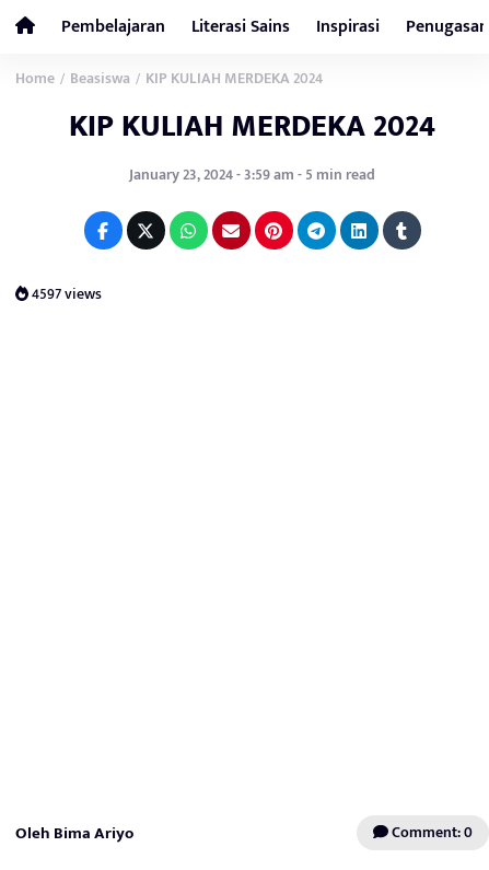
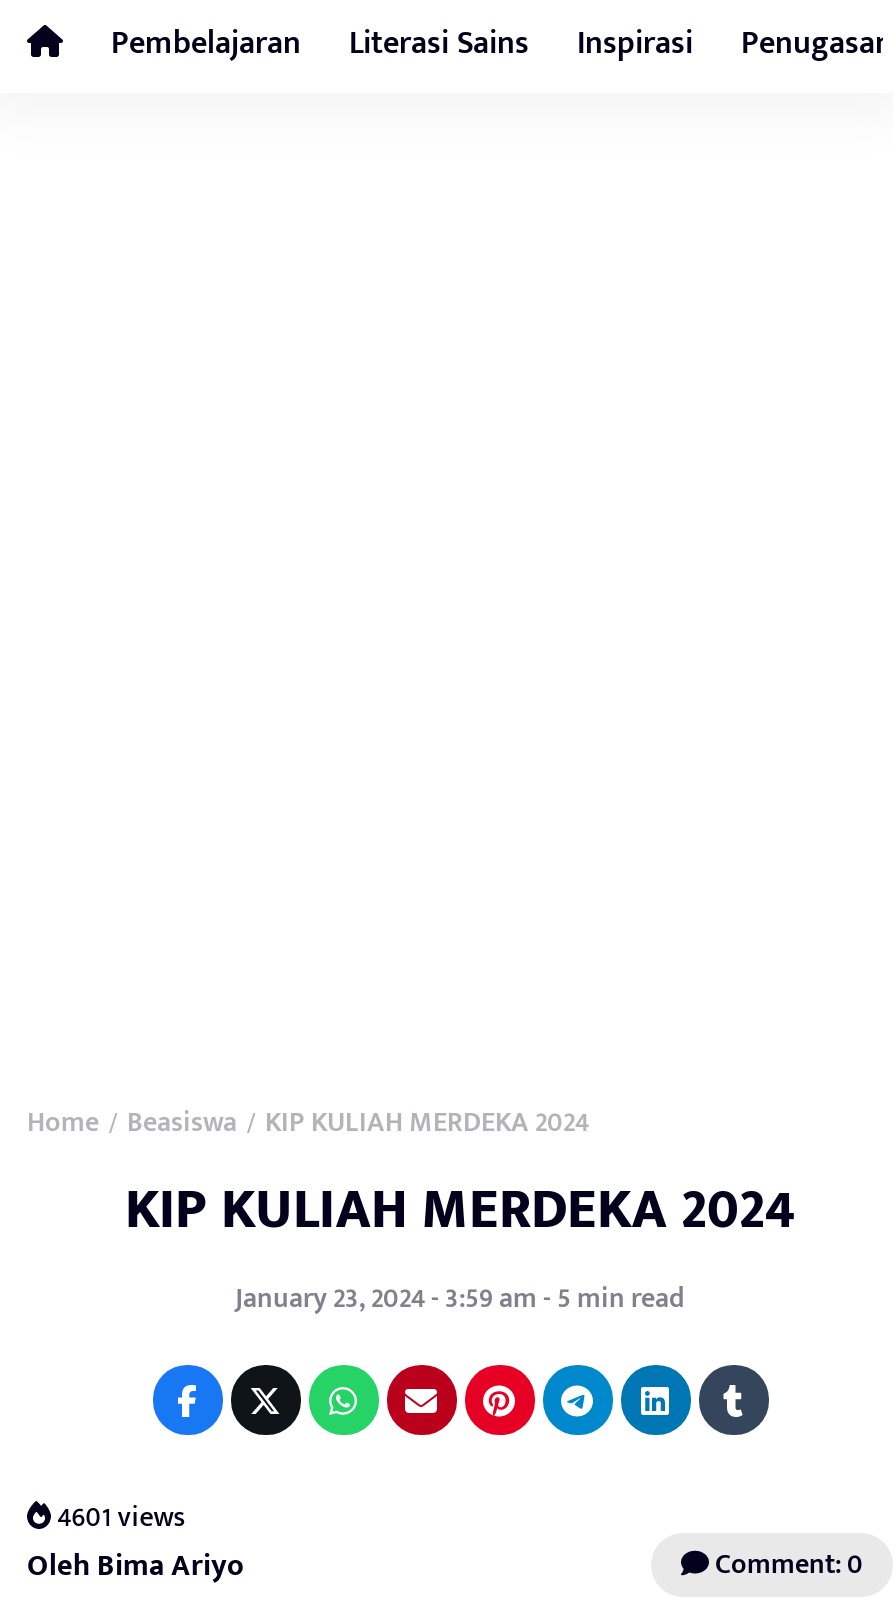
moved [15,66,435,187] -> [27,1099,795,1321]: Home / Beasiswa / KIP KULIAH MERDEKA 2024 | KIP KULIAH MERDEKA 2024 | January 23, 2024 - 3:59 am - 5 min read
[29,281,102,306] 4597 views -> [51,1493,185,1539] 4601 views

